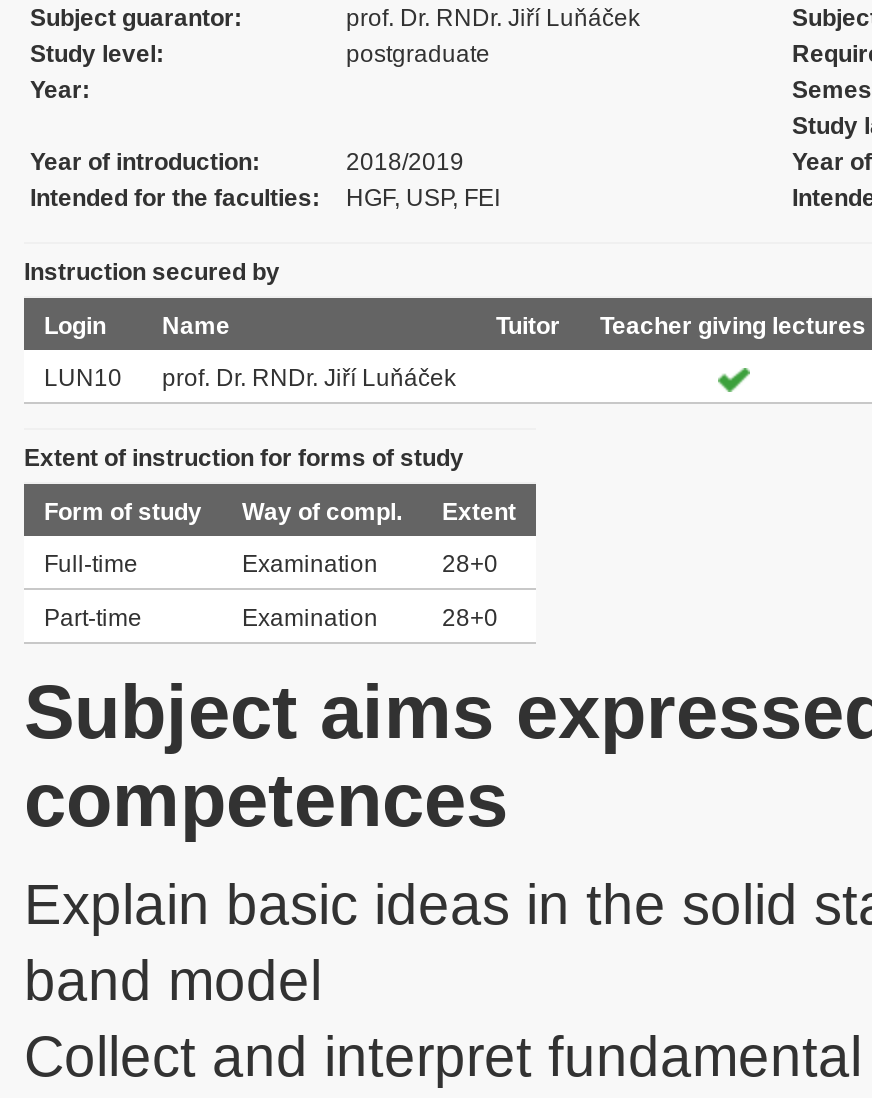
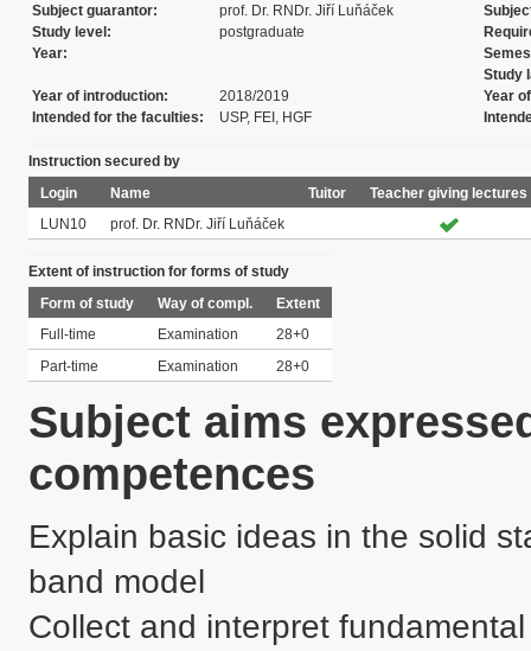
[346,184,500,212] HGF, USP, FEI -> [219,109,312,126] USP, FEI, HGF

